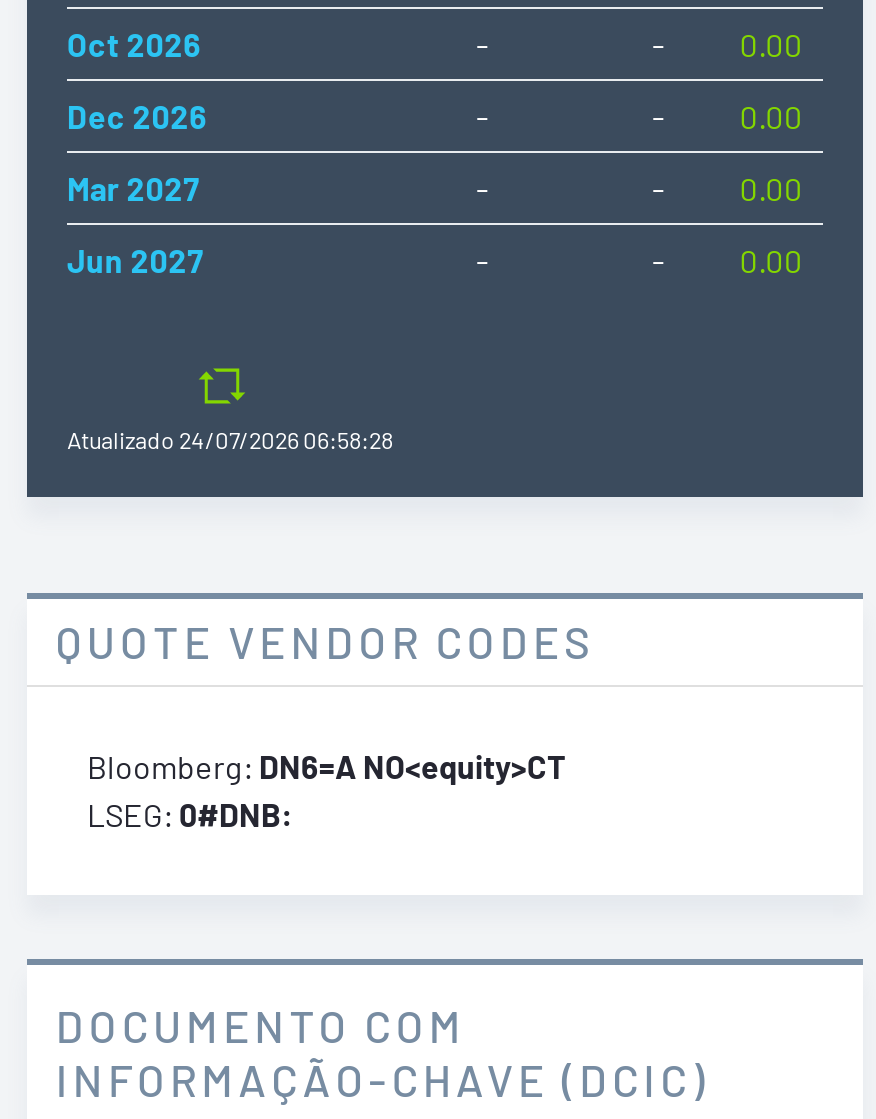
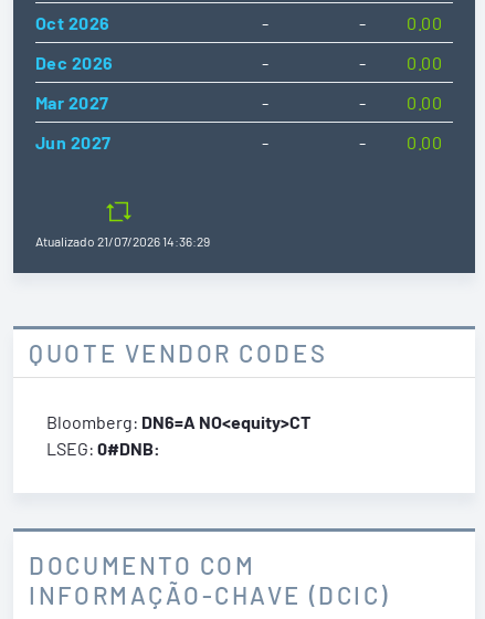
[67,425,393,453] Atualizado 24/07/2026 06:58:28 -> [35,233,210,249] Atualizado 21/07/2026 14:36:29

